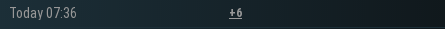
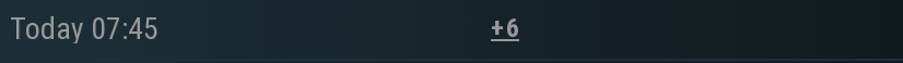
[9,5,77,21] Today 07:36 -> [10,11,159,46] Today 07:45

